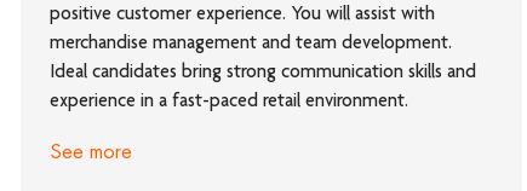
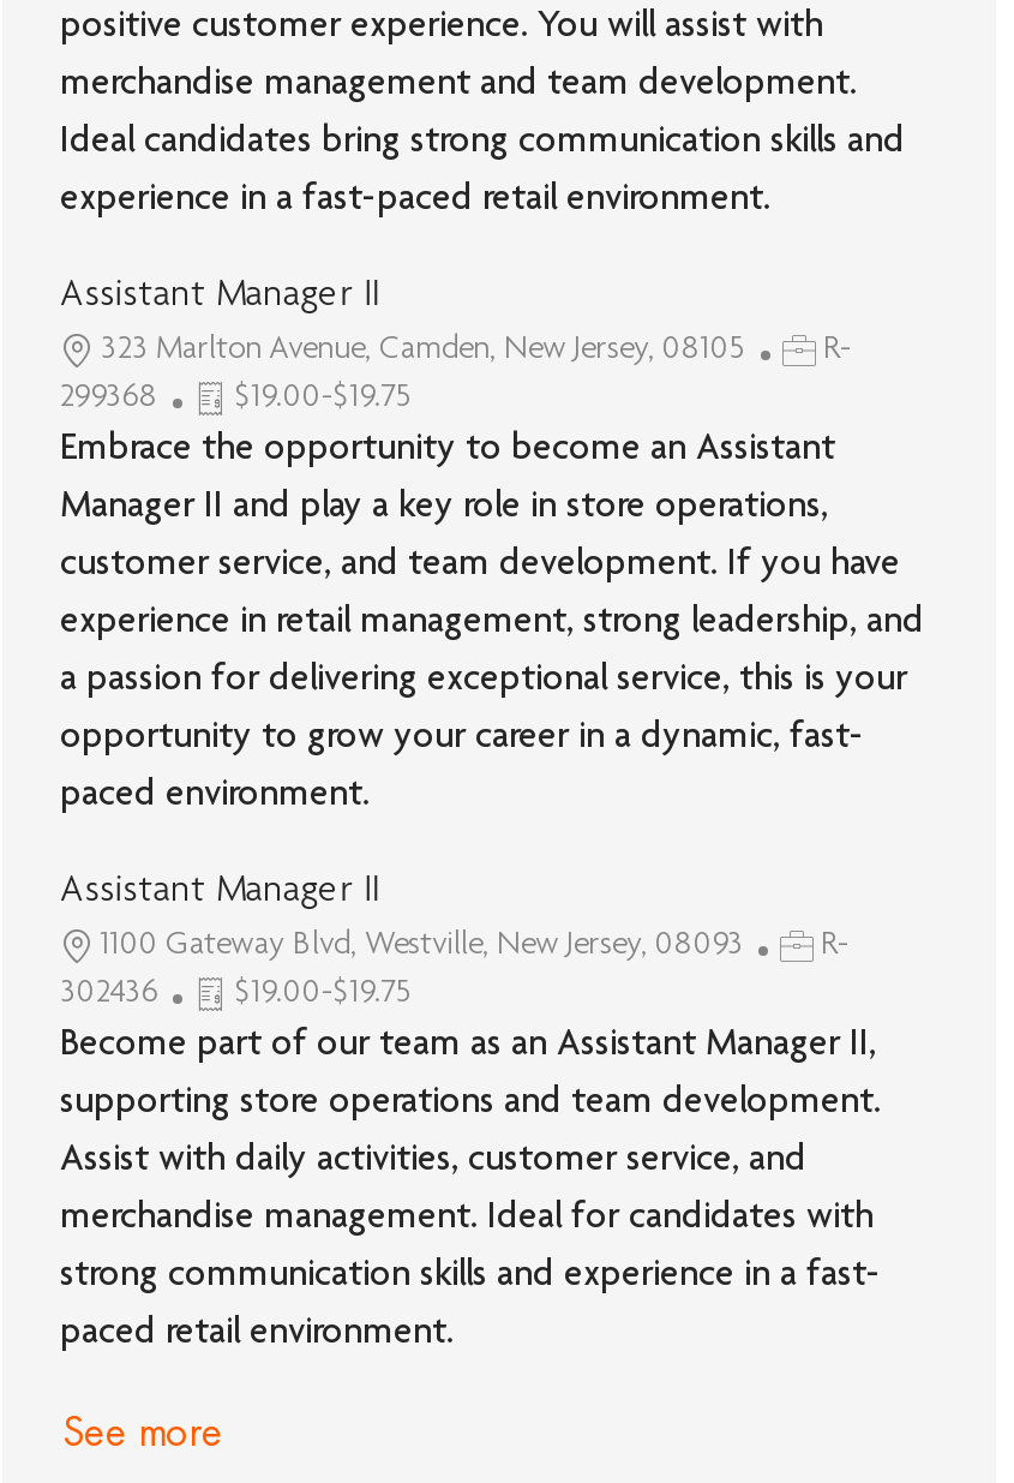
none -> [60,280,924,1355] Assistant Manager II | 323 Marlton Avenue, Camden, New Jersey, 08105 | R- | 299368 | $19.00-$19.75 | Embrace the opportunity to become an Assistant | Manager II and play a key role in store operations, | customer service, and team development. If you have | experience in retail management, strong leadership, and | a passion for delivering exceptional service, this is your | opportunity to grow your career in a dynamic, fast- | paced environment. | Assistant Manager II | 1100 Gateway Blvd, Westville, New Jersey, 08093 | R- | 302436 | $19.00-$19.75 | Become part of our team as an Assistant Manager II, | supporting store operations and team development. | Assist with daily activities, customer service, and | merchandise management. Ideal for candidates with | strong communication skills and experience in a fast- | paced retail environment.

